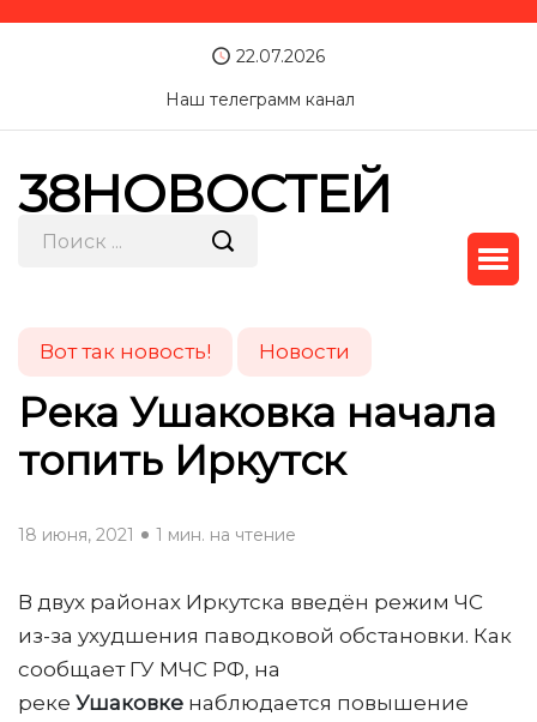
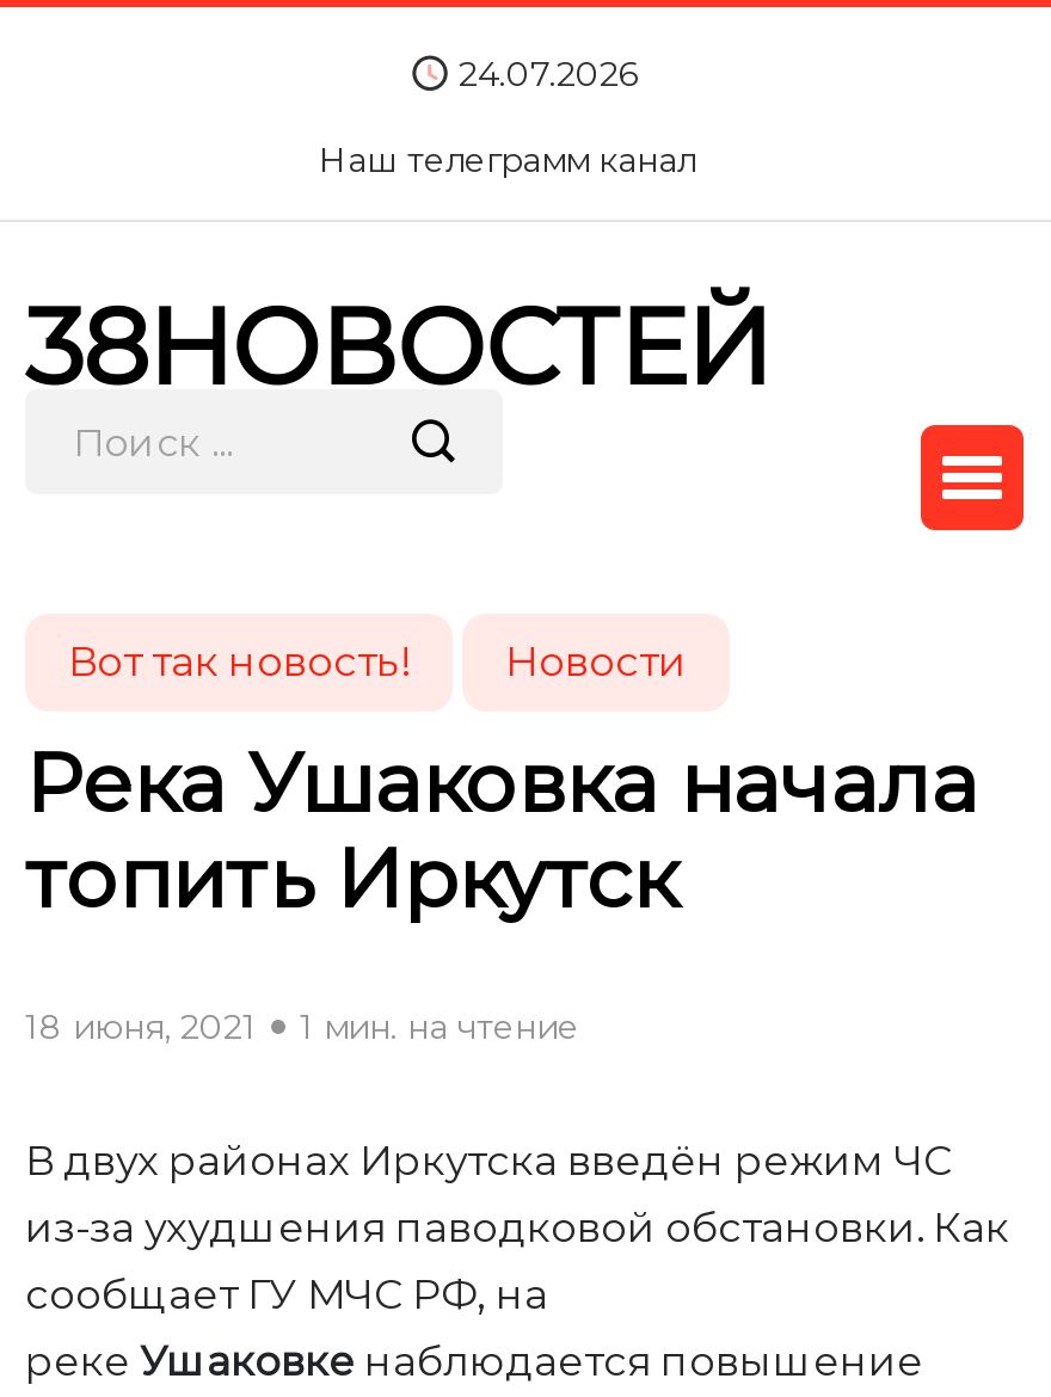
[236,46,325,67] 22.07.2026 -> [459,53,638,96] 24.07.2026

